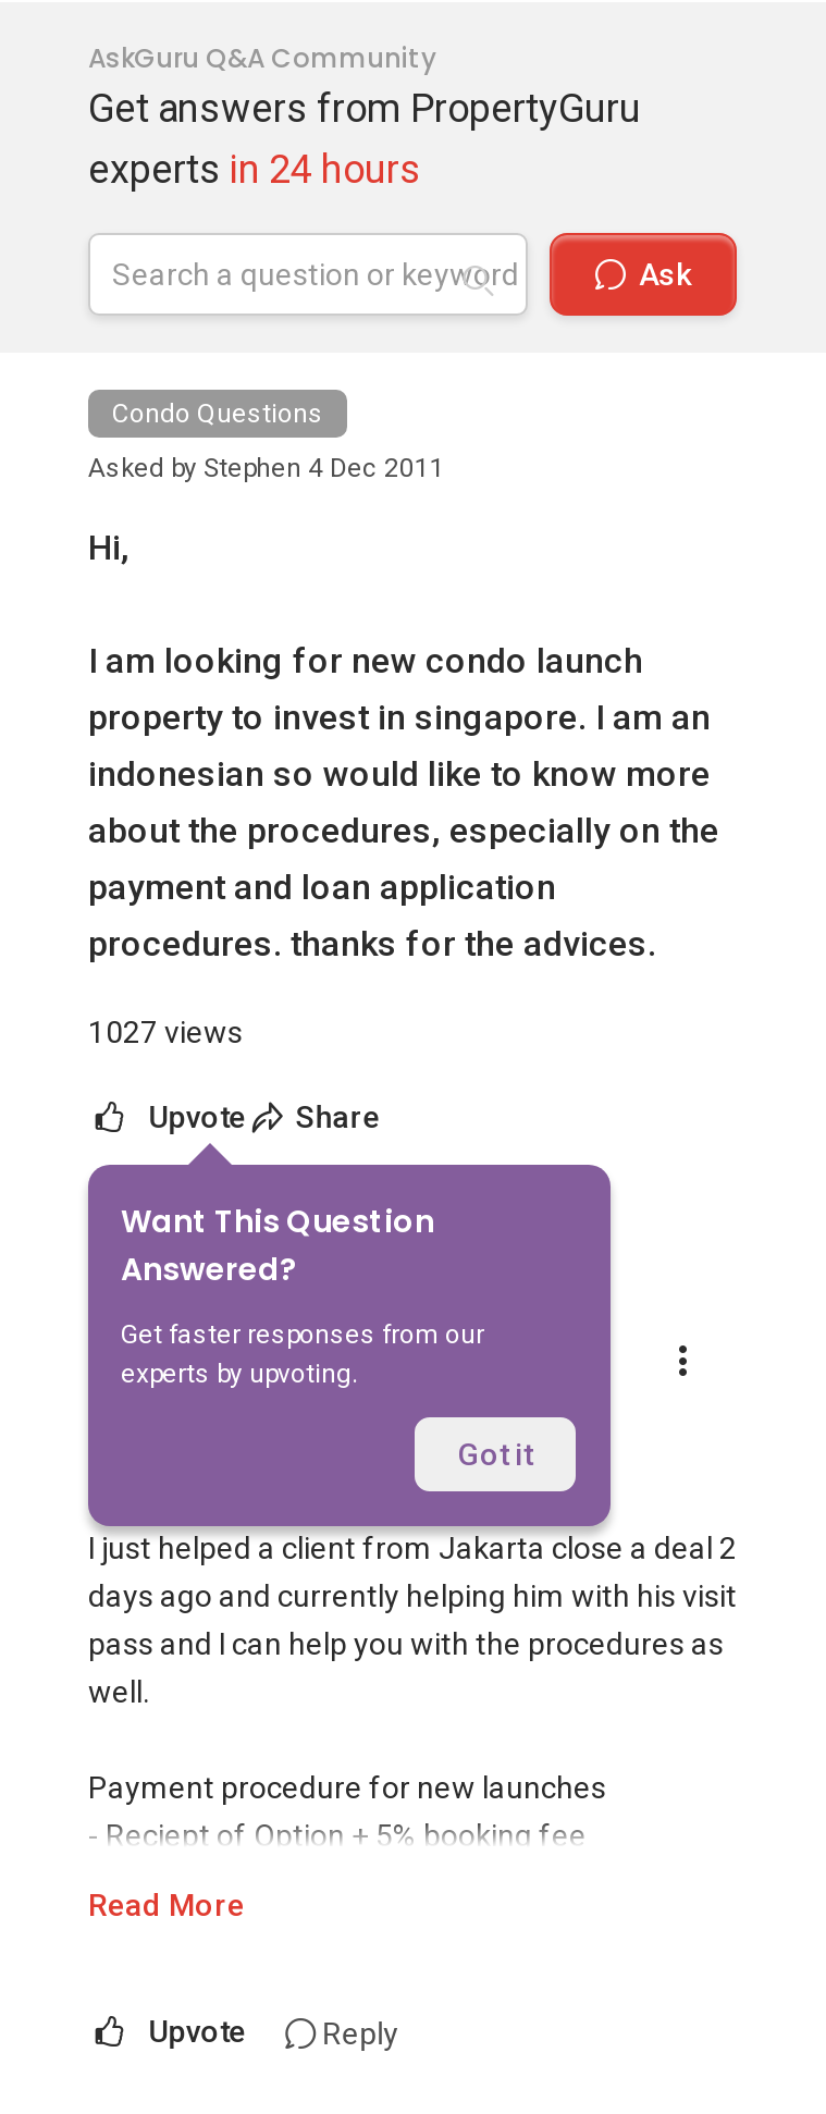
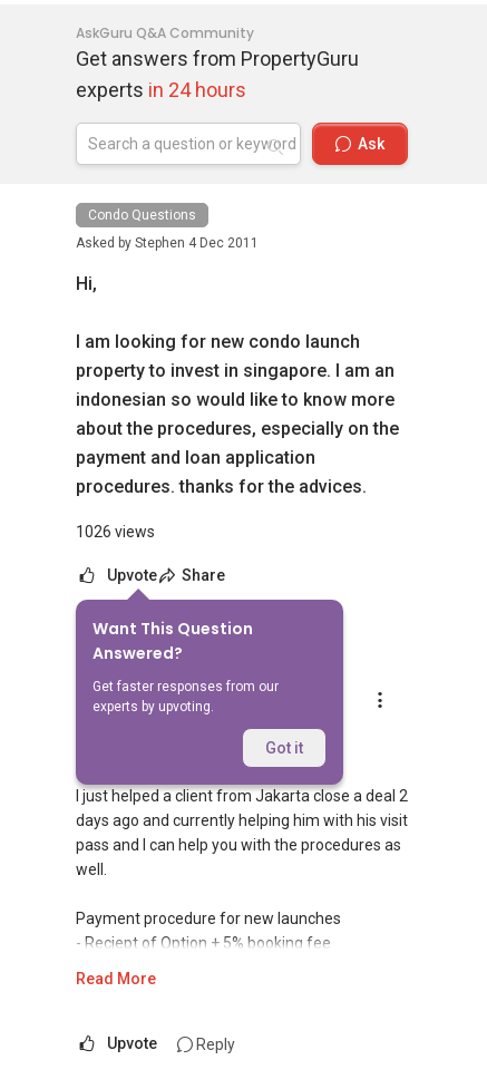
[88,1015,243,1049] 1027 views -> [76,523,155,541] 1026 views

